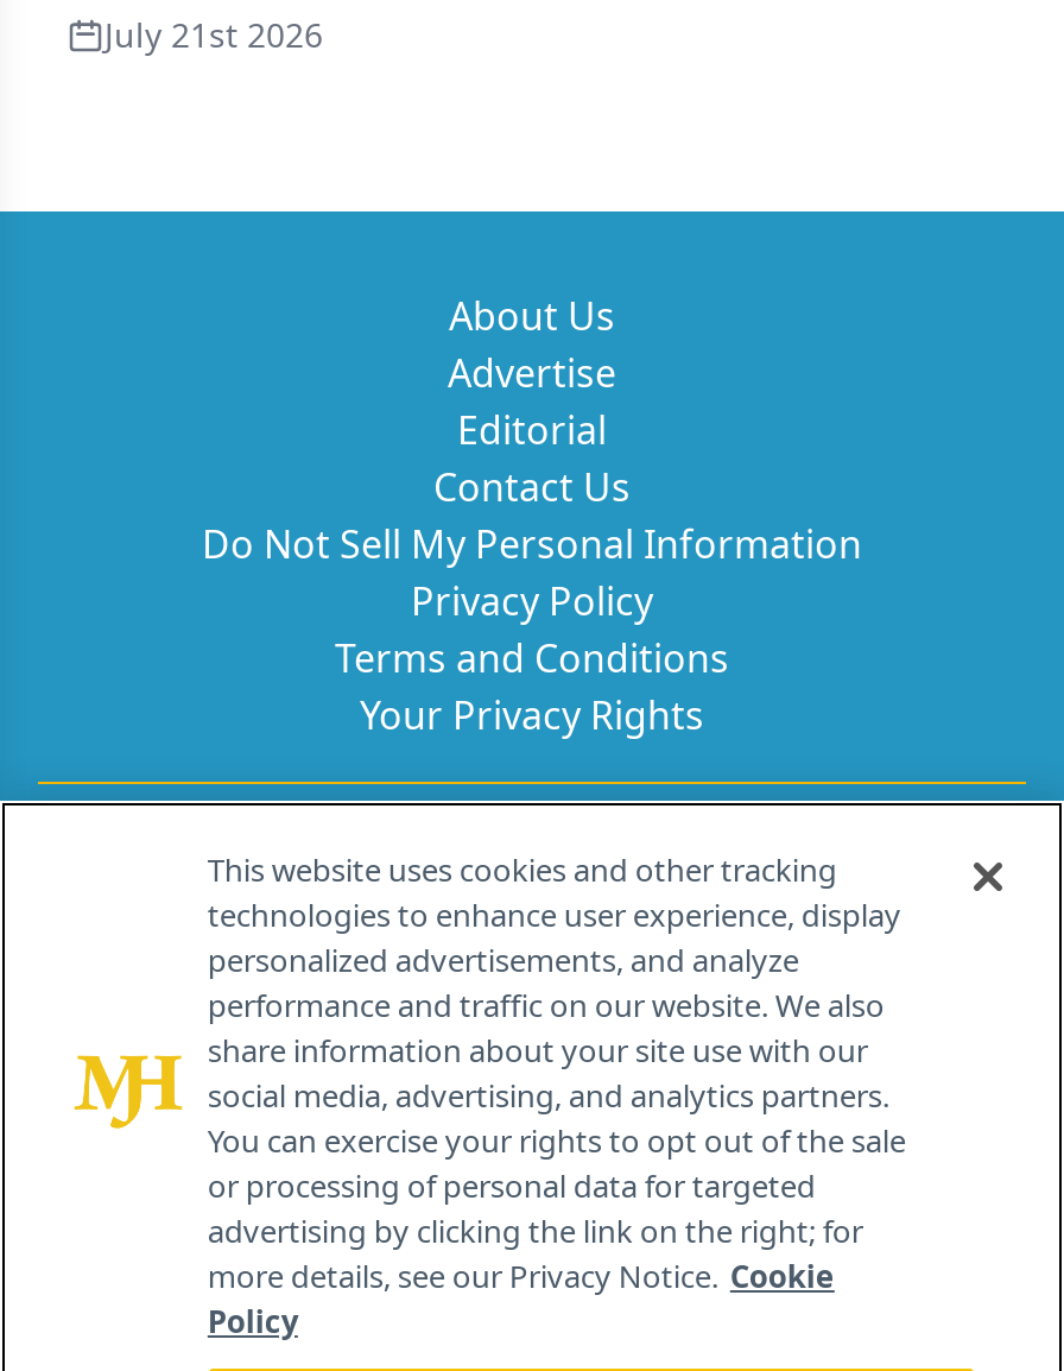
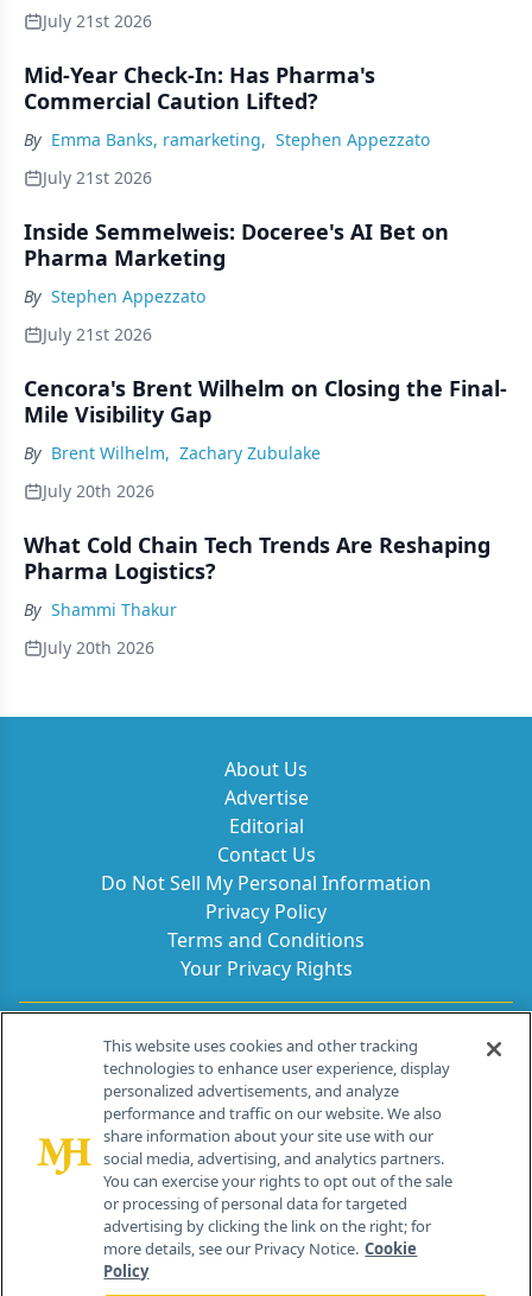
none -> [24,61,507,659] Mid-Year Check-In: Has Pharma's | Commercial Caution Lifted? | By Emma Banks, ramarketing, Stephen Appezzato | July 21st 2026 | Inside Semmelweis: Doceree's AI Bet on | Pharma Marketing | By Stephen Appezzato | July 21st 2026 | Cencora's Brent Wilhelm on Closing the Final- | Mile Visibility Gap | By Brent Wilhelm, Zachary Zubulake | July 20th 2026 | What Cold Chain Tech Trends Are Reshaping | Pharma Logistics? | By Shammi Thakur | July 20th 2026

